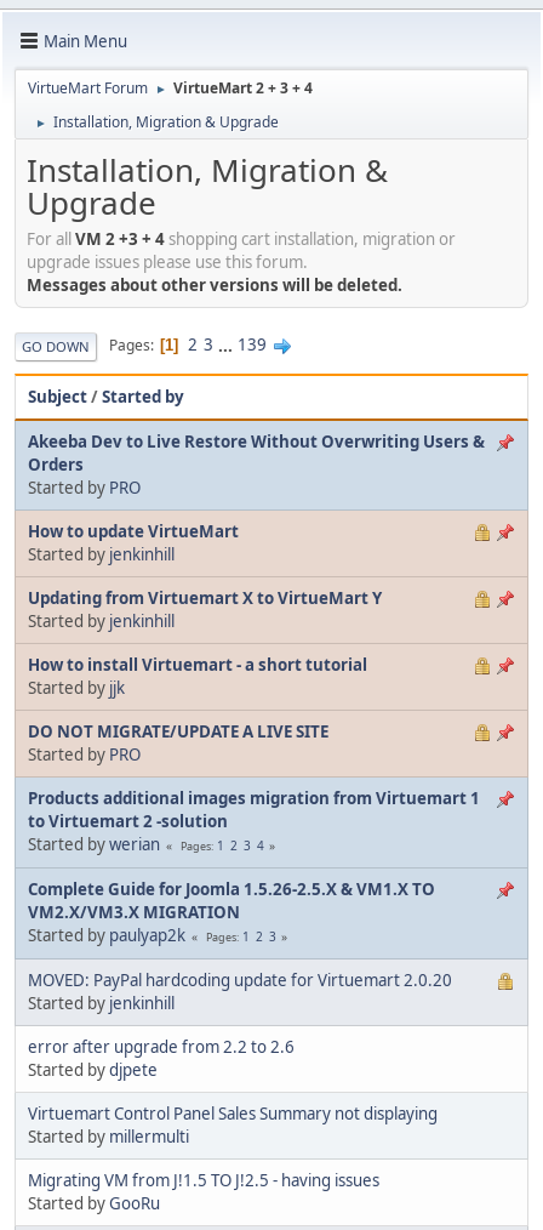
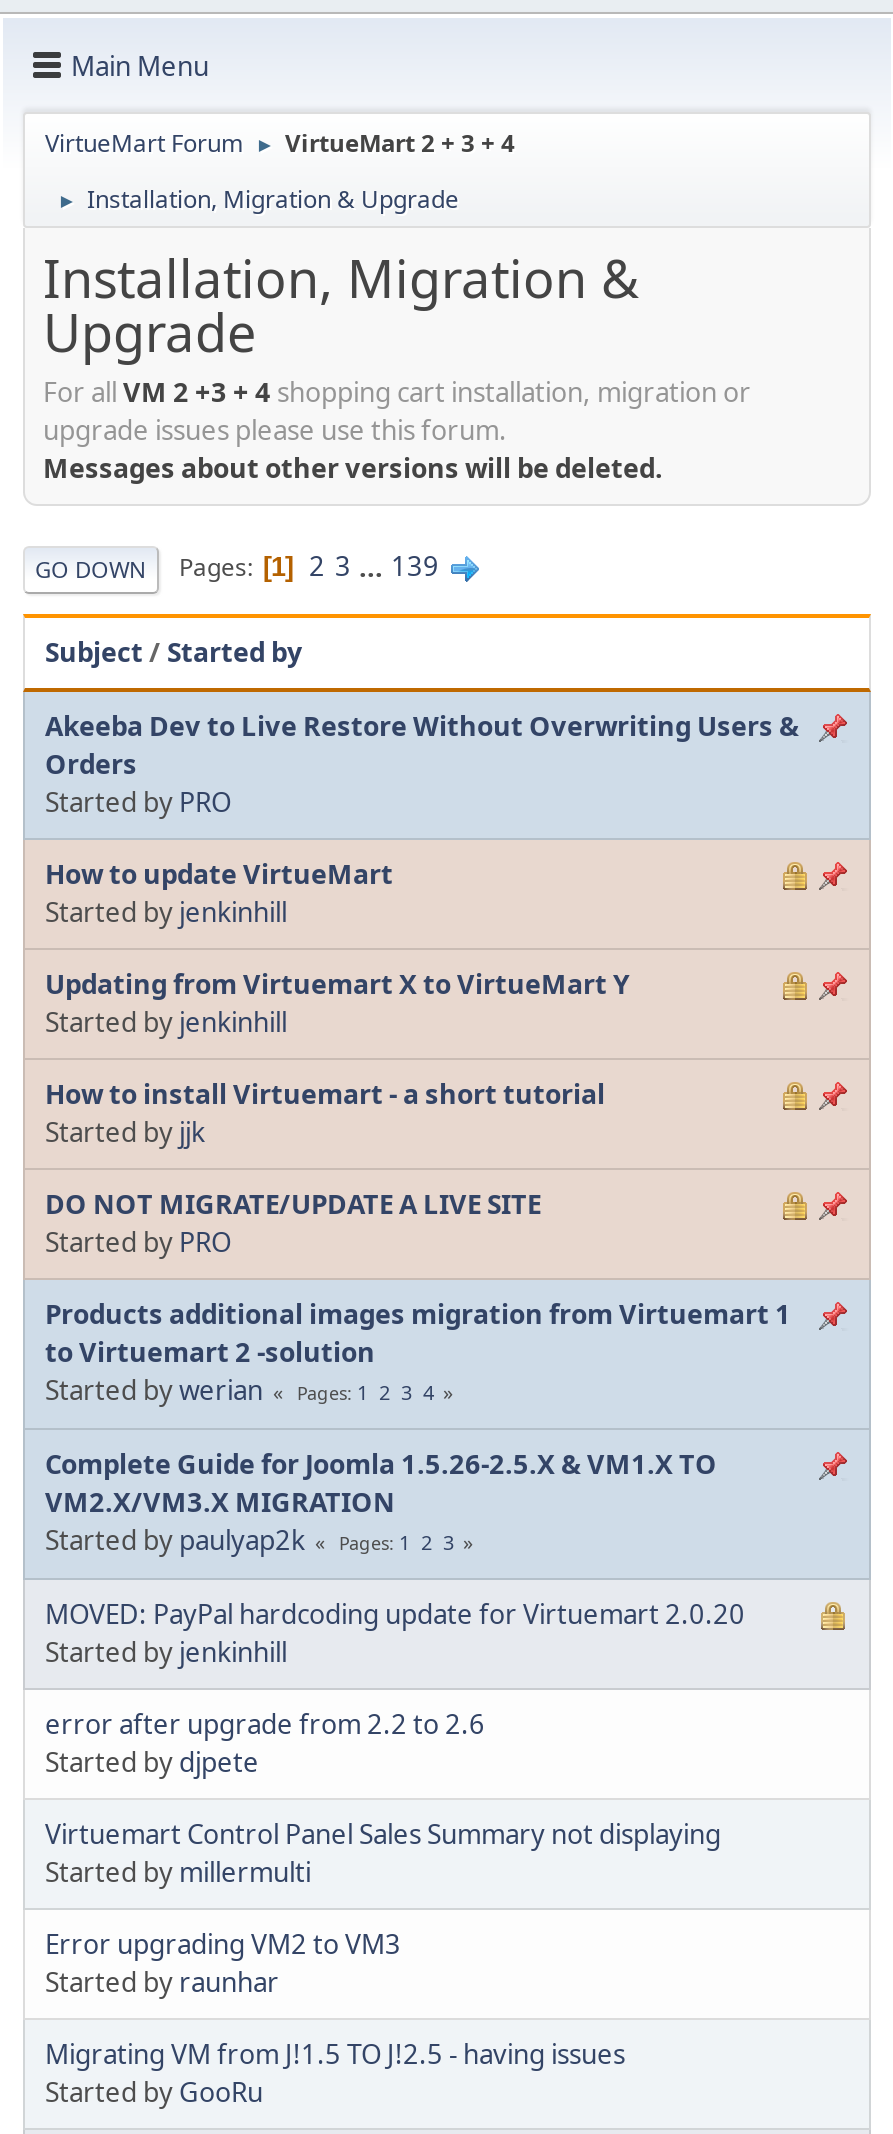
none -> [45,1925,401,1999] Error upgrading VM2 to VM3 | Started by raunhar

